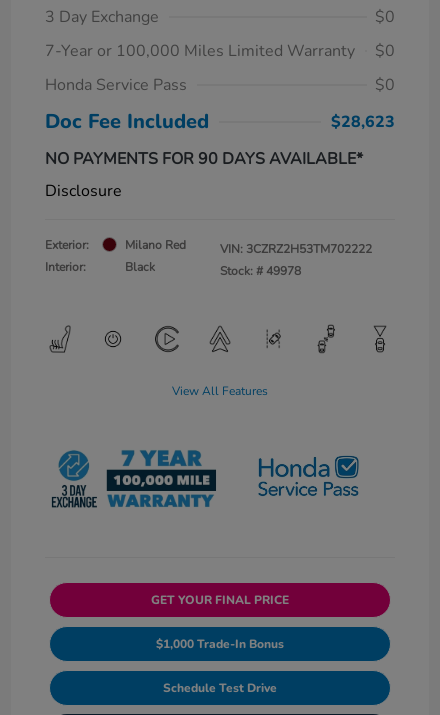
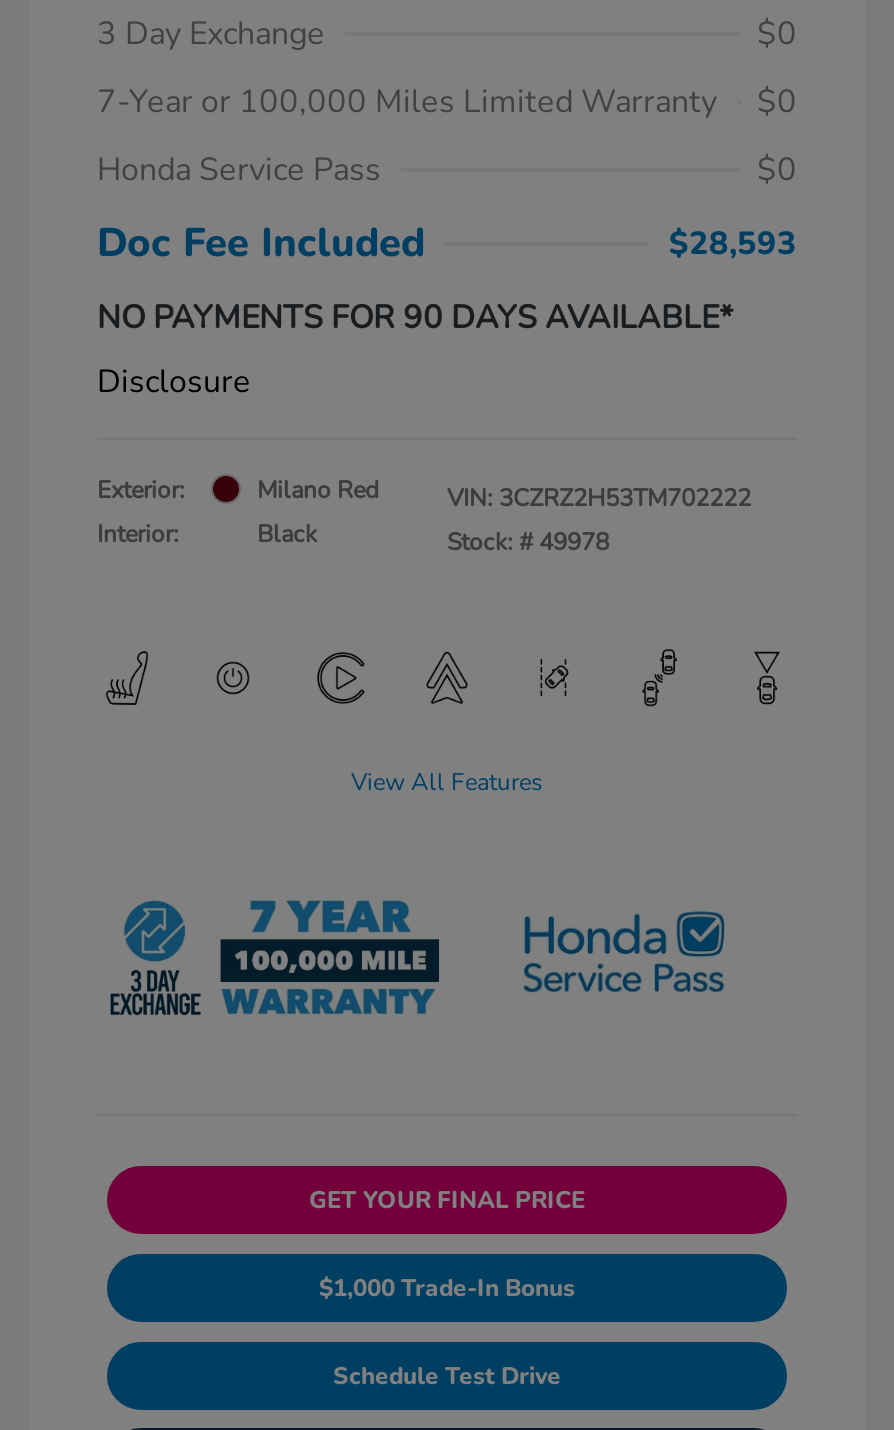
[331,111,395,133] $28,623 -> [669,222,797,266] $28,593

